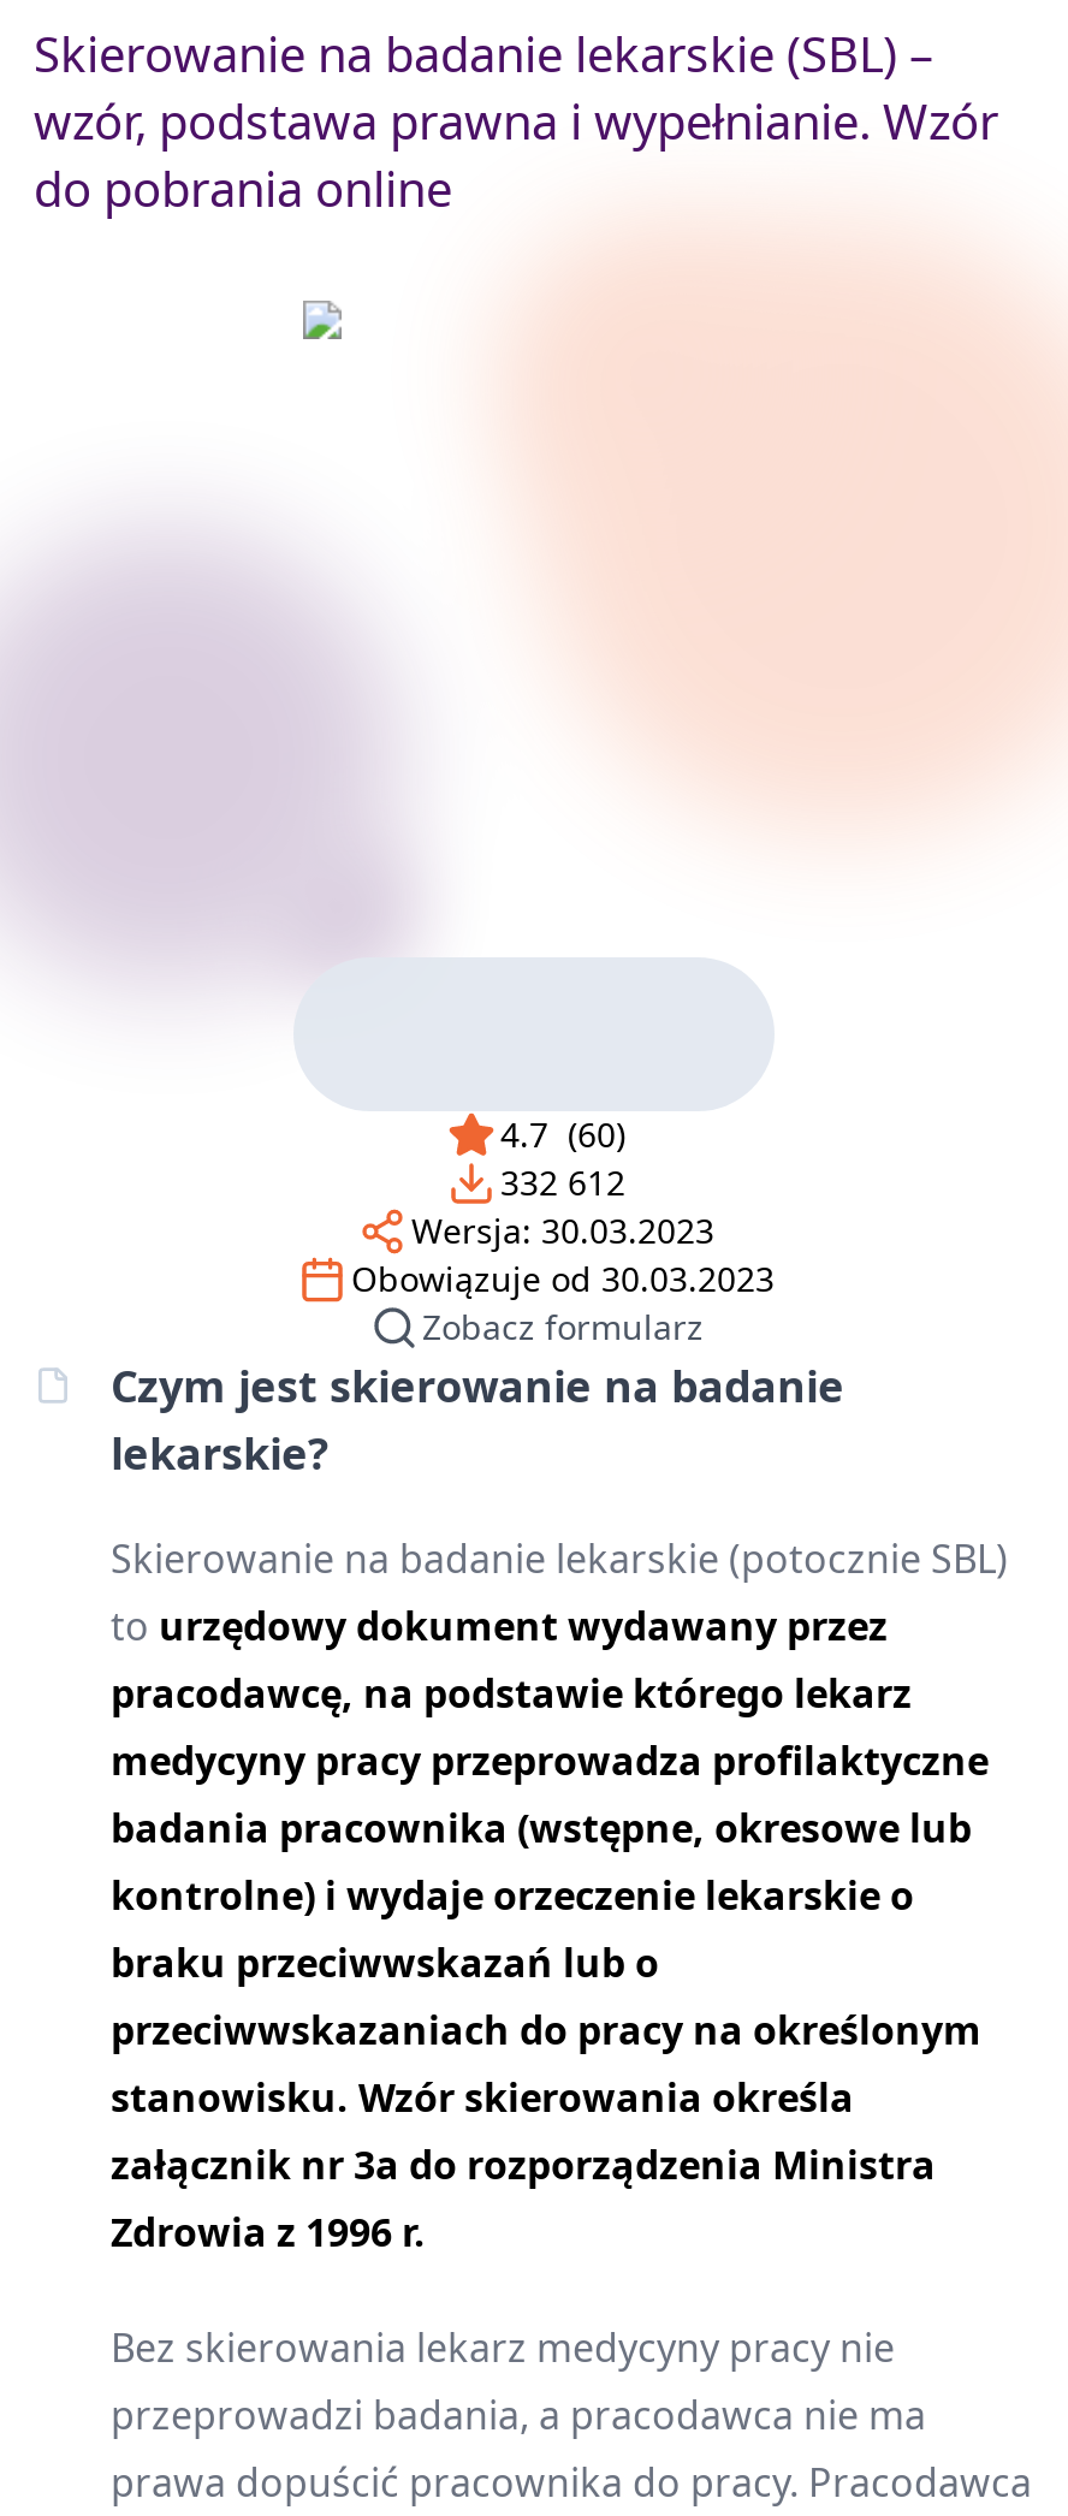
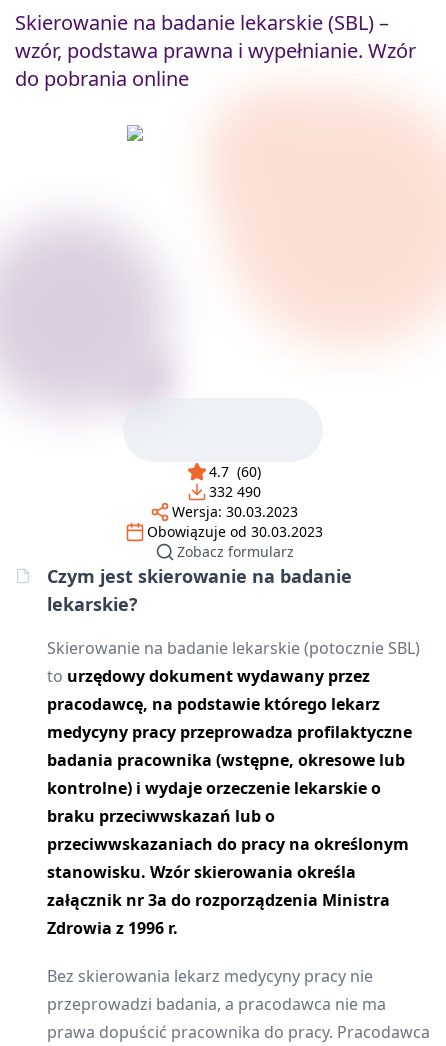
[500,1158,625,1204] 332 612 -> [209,482,261,501] 332 490

